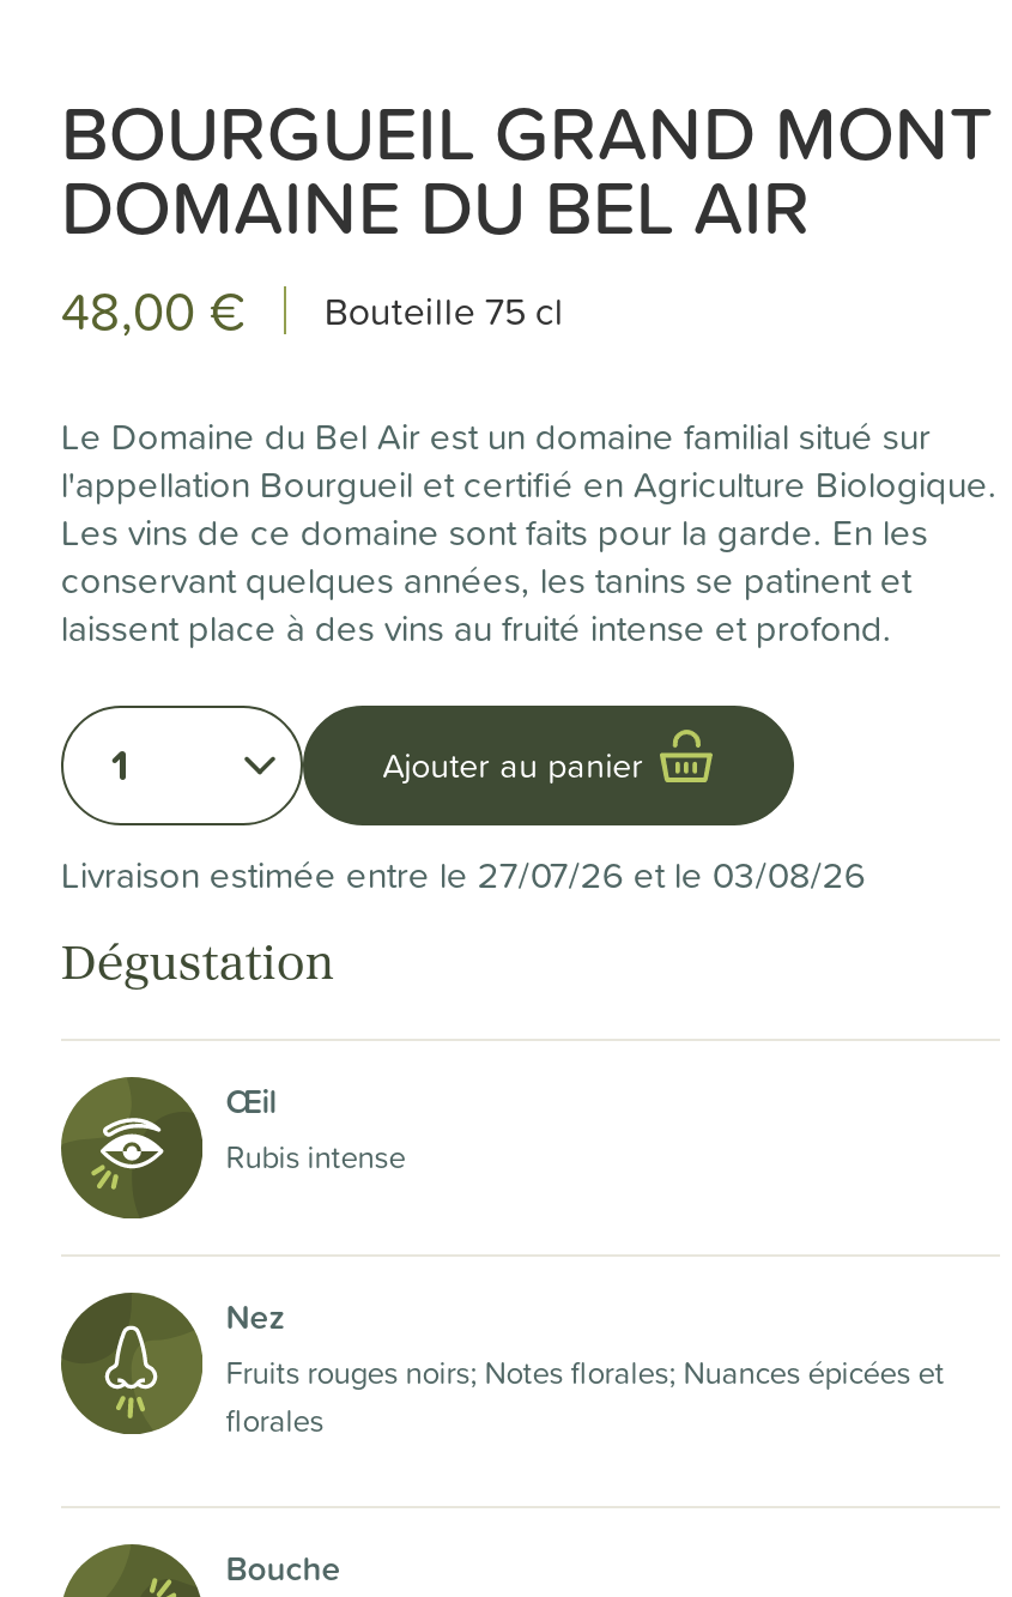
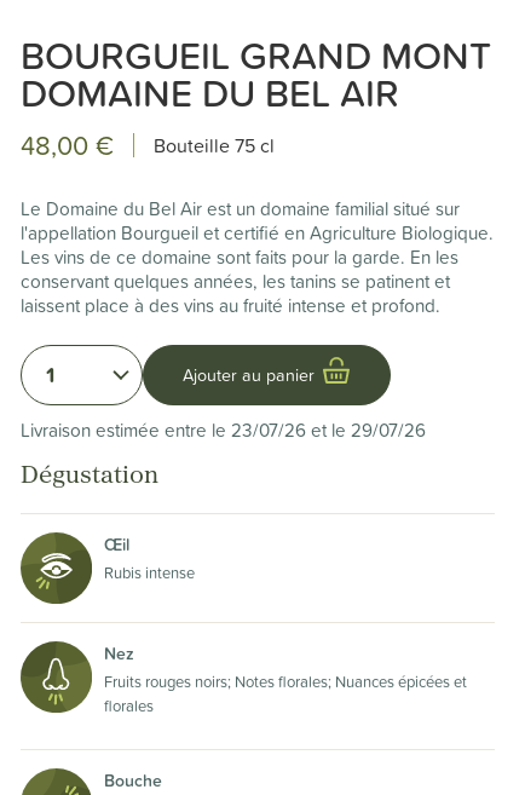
[61,848,866,900] Livraison estimée entre le 27/07/26 et le 03/08/26 -> [20,417,426,443] Livraison estimée entre le 23/07/26 et le 29/07/26

